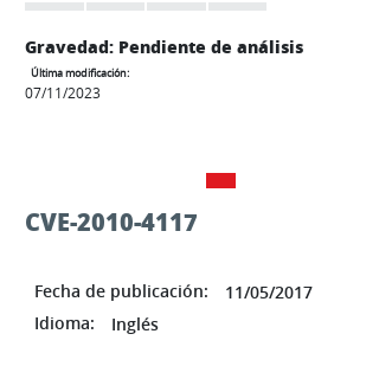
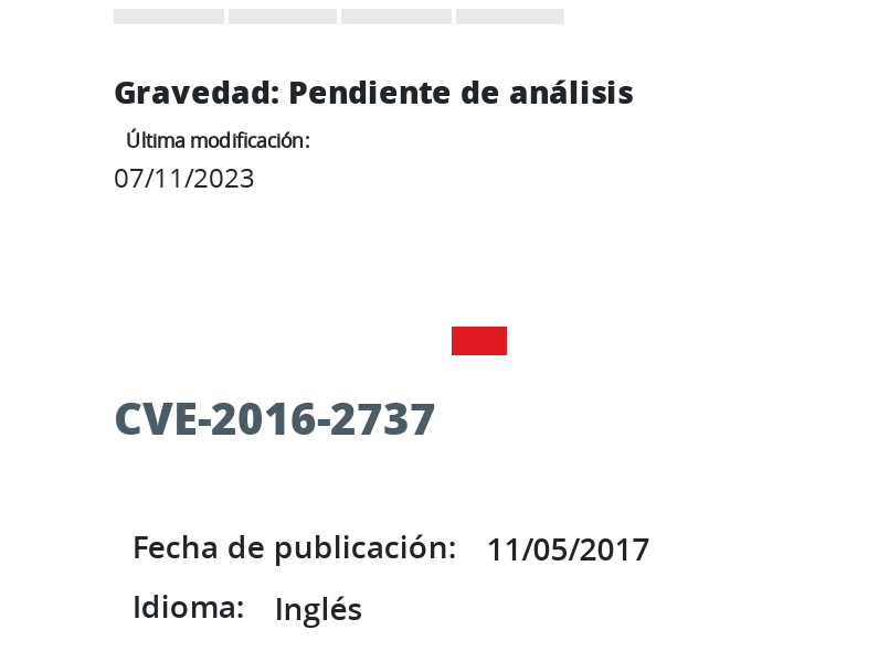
[25,205,198,238] CVE-2010-4117 -> [114,385,436,447] CVE-2016-2737

